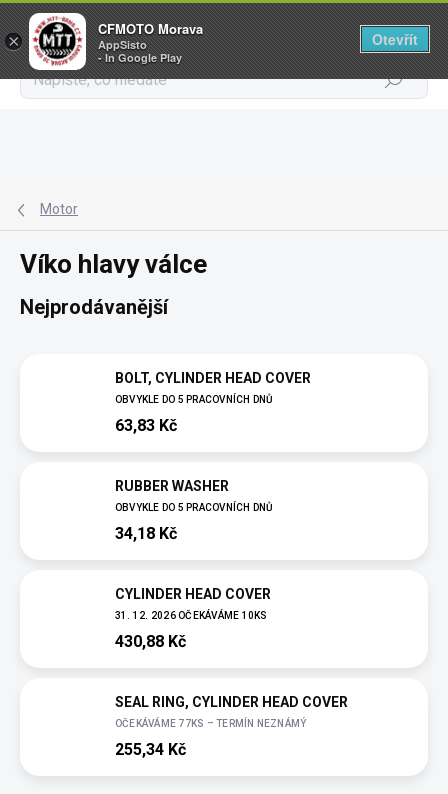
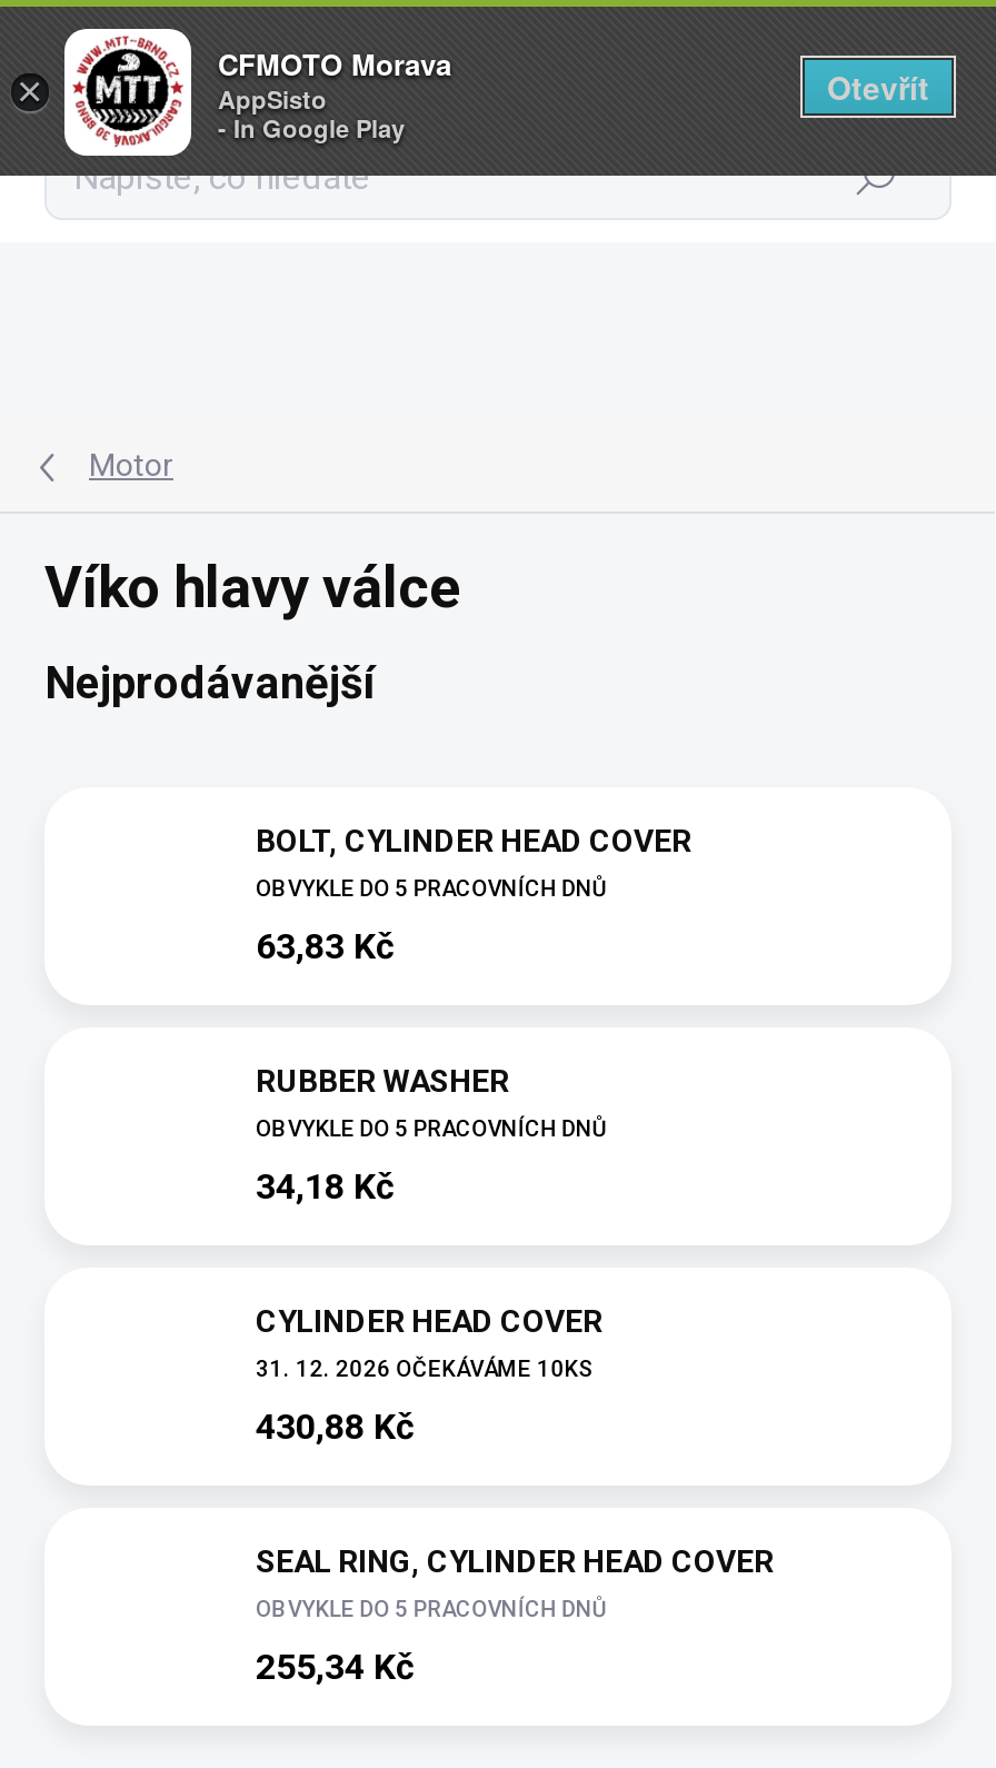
[115,718,306,729] OČEKÁVÁME 77KS – TERMÍN NEZNÁMÝ -> [256,1597,608,1621] OBVYKLE DO 5 PRACOVNÍCH DNŮ

